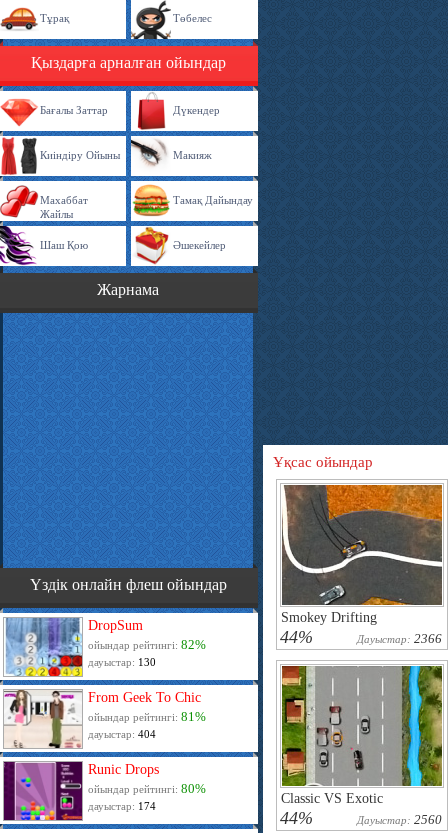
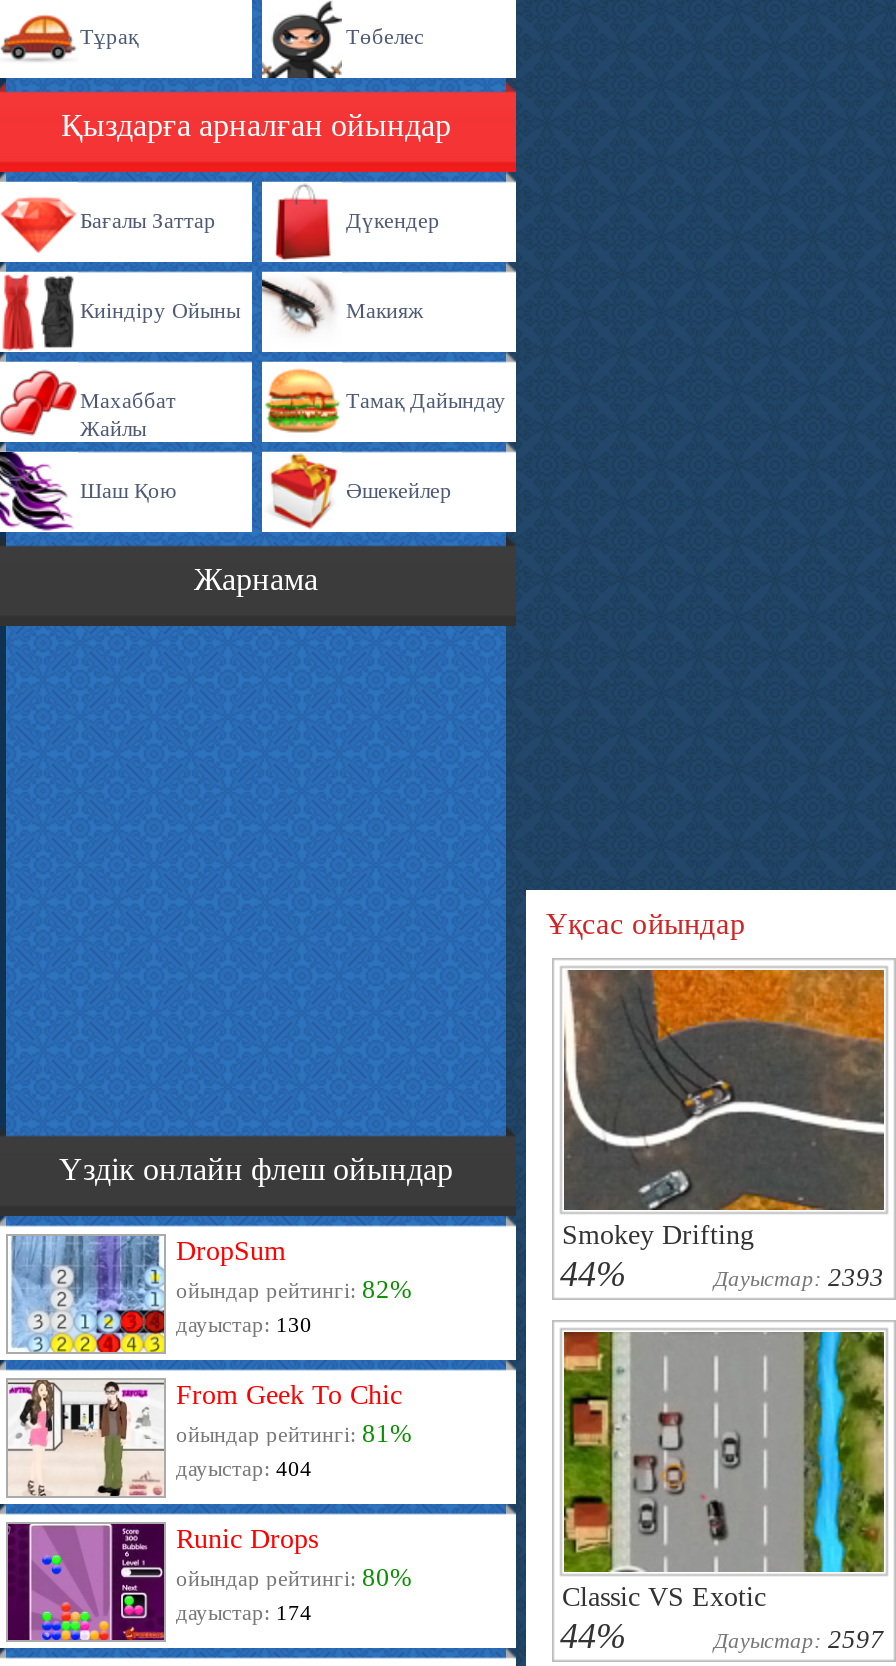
[357,631,442,646] Дауыстар: 2366 -> [714,1262,884,1292] Дауыстар: 2393
[357,812,442,827] Дауыстар: 2560 -> [714,1624,884,1654] Дауыстар: 2597

